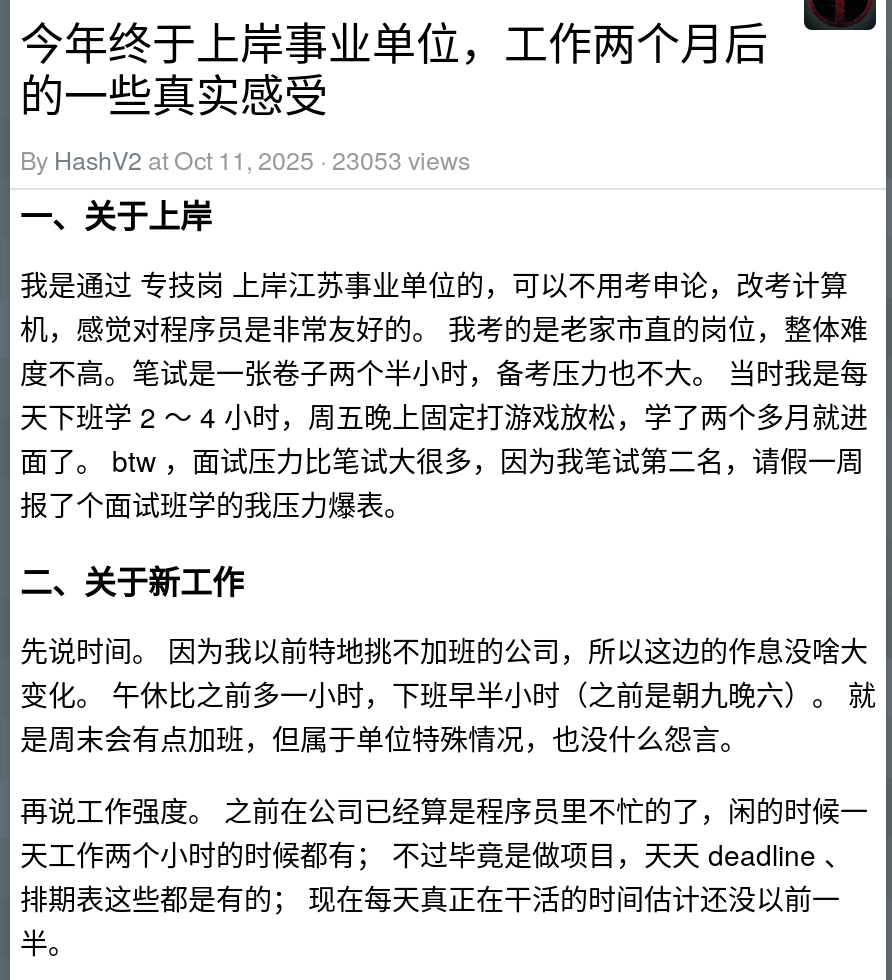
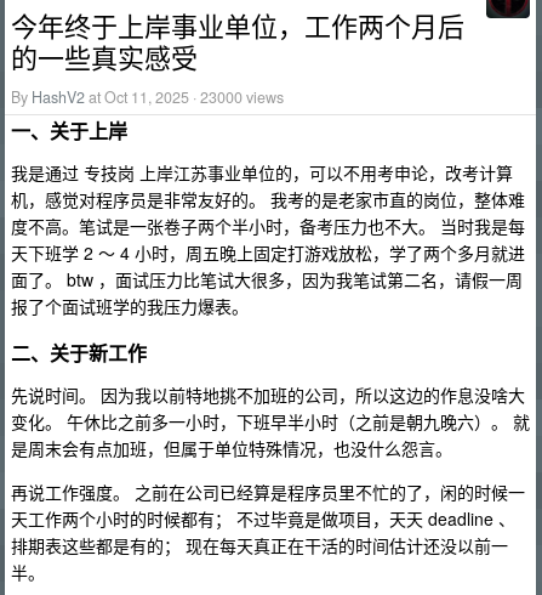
[20,142,470,178] By HashV2 at Oct 11, 2025 · 23053 views -> [11,86,284,108] By HashV2 at Oct 11, 2025 · 23000 views

